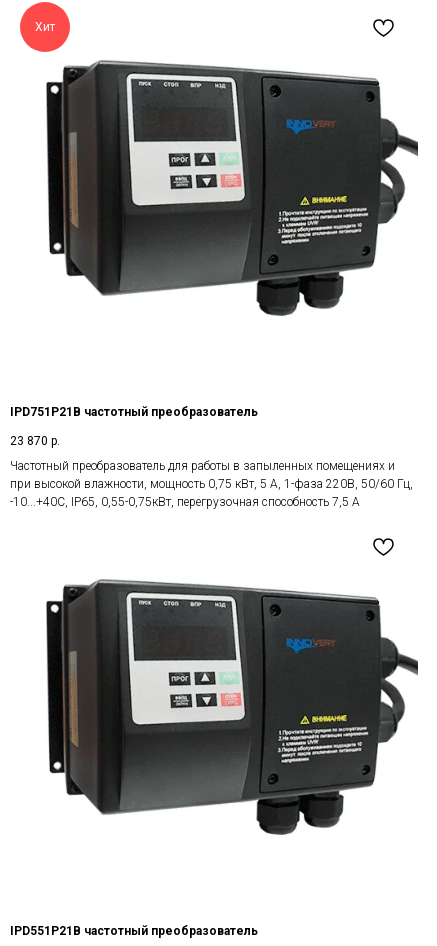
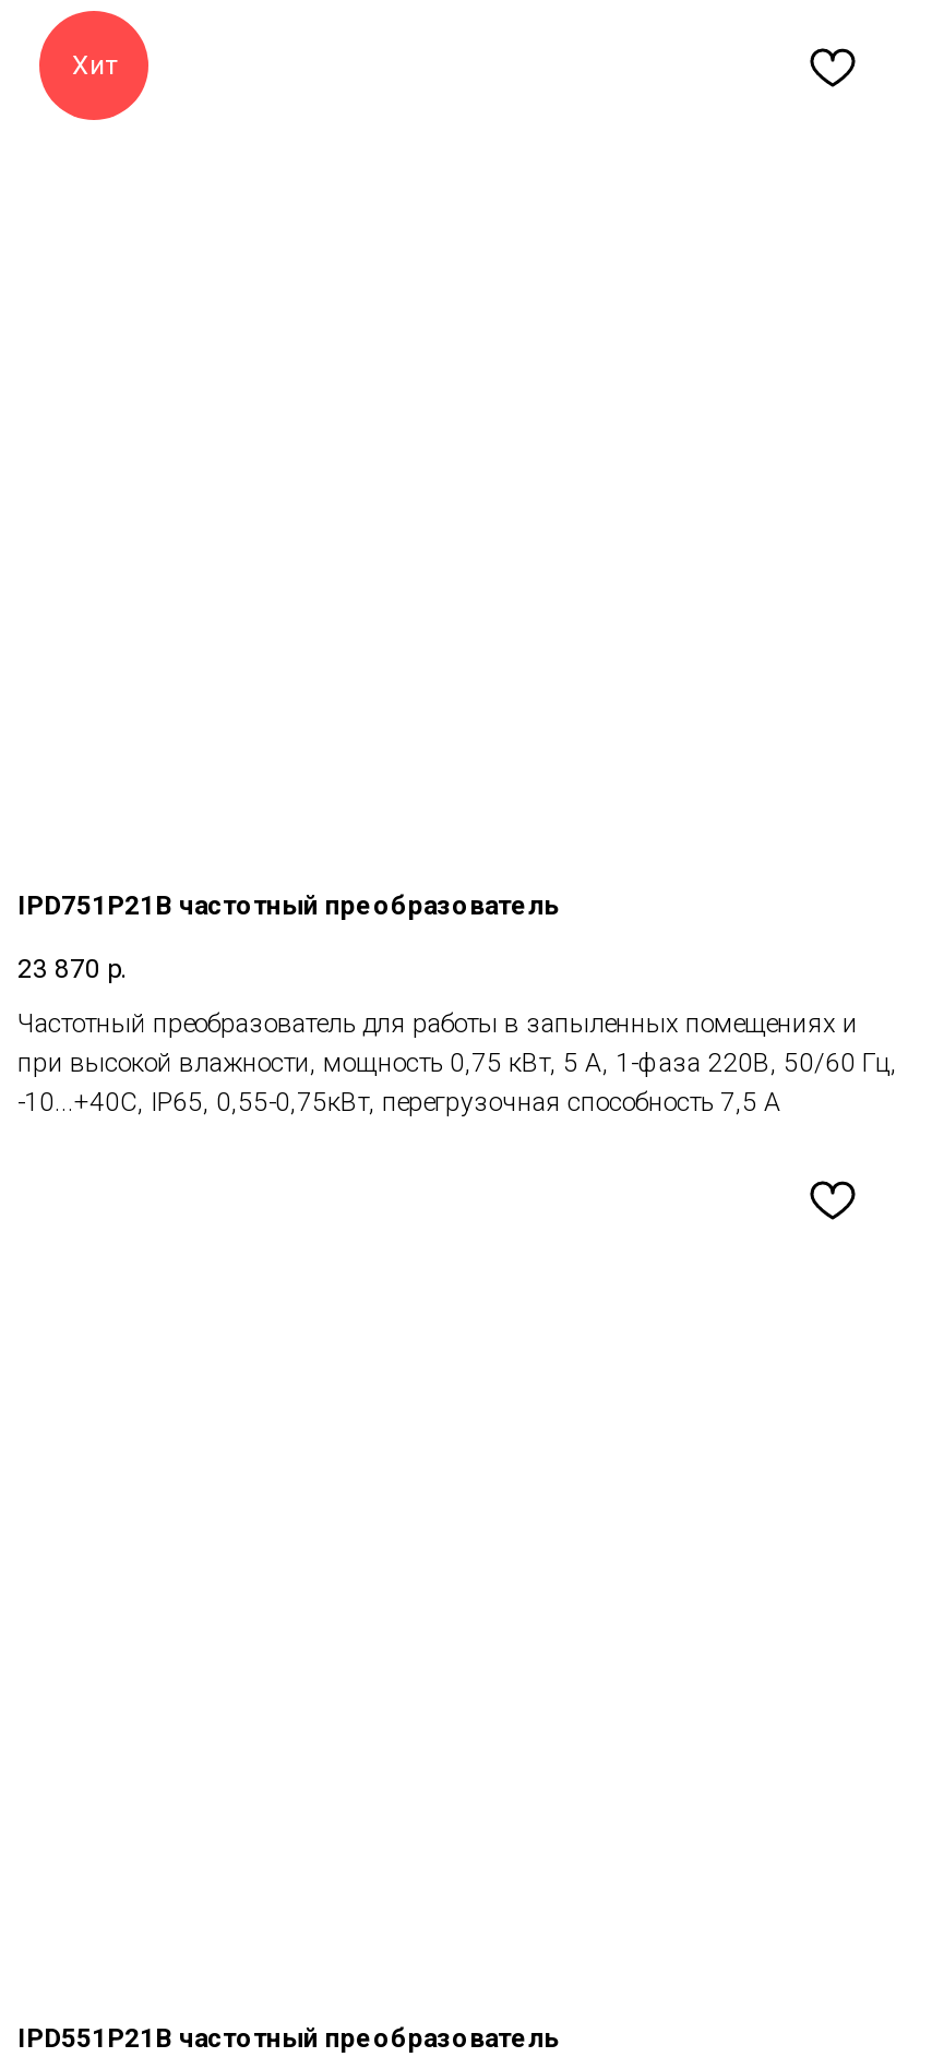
[45,59,419,317] [image] -> none
[45,578,419,836] [image] -> none

